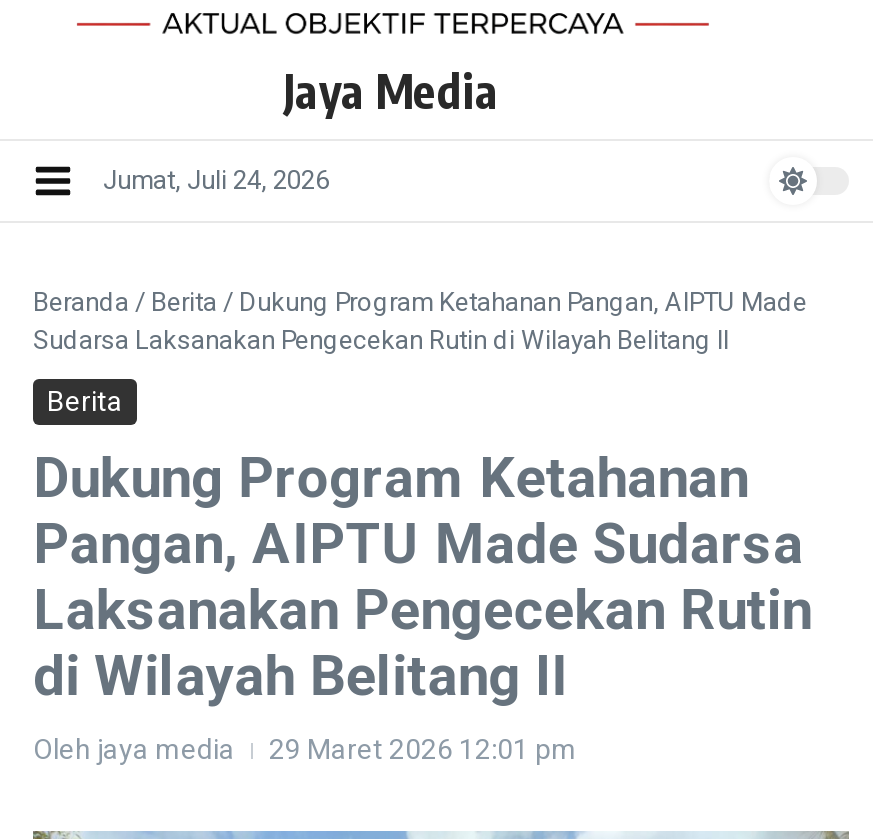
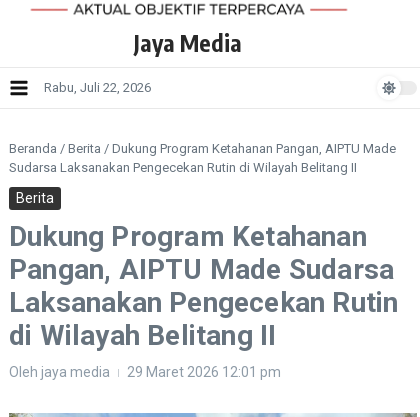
[103,166,329,196] Jumat, Juli 24, 2026 -> [44,80,151,95] Rabu, Juli 22, 2026

